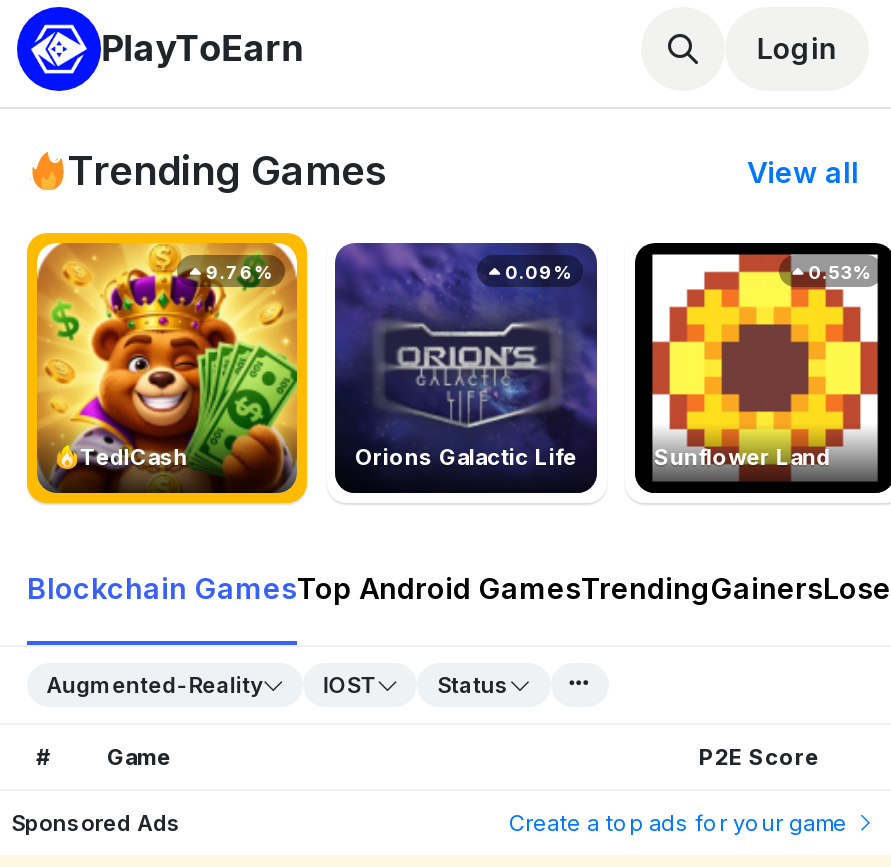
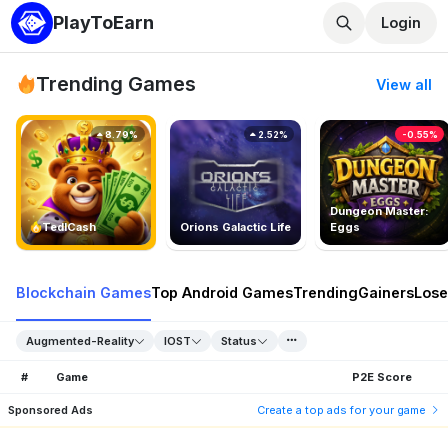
[639,247,885,397] [image] | 0.53% -> [321,121,445,197] [image] | -0.55%
[202,261,272,283] 9.76% -> [103,129,138,140] 8.79%
[501,261,571,283] 0.09% -> [256,129,288,140] 2.52%
[654,443,830,471] Sunflower Land -> [330,204,429,234] Dungeon Master: | Eggs

